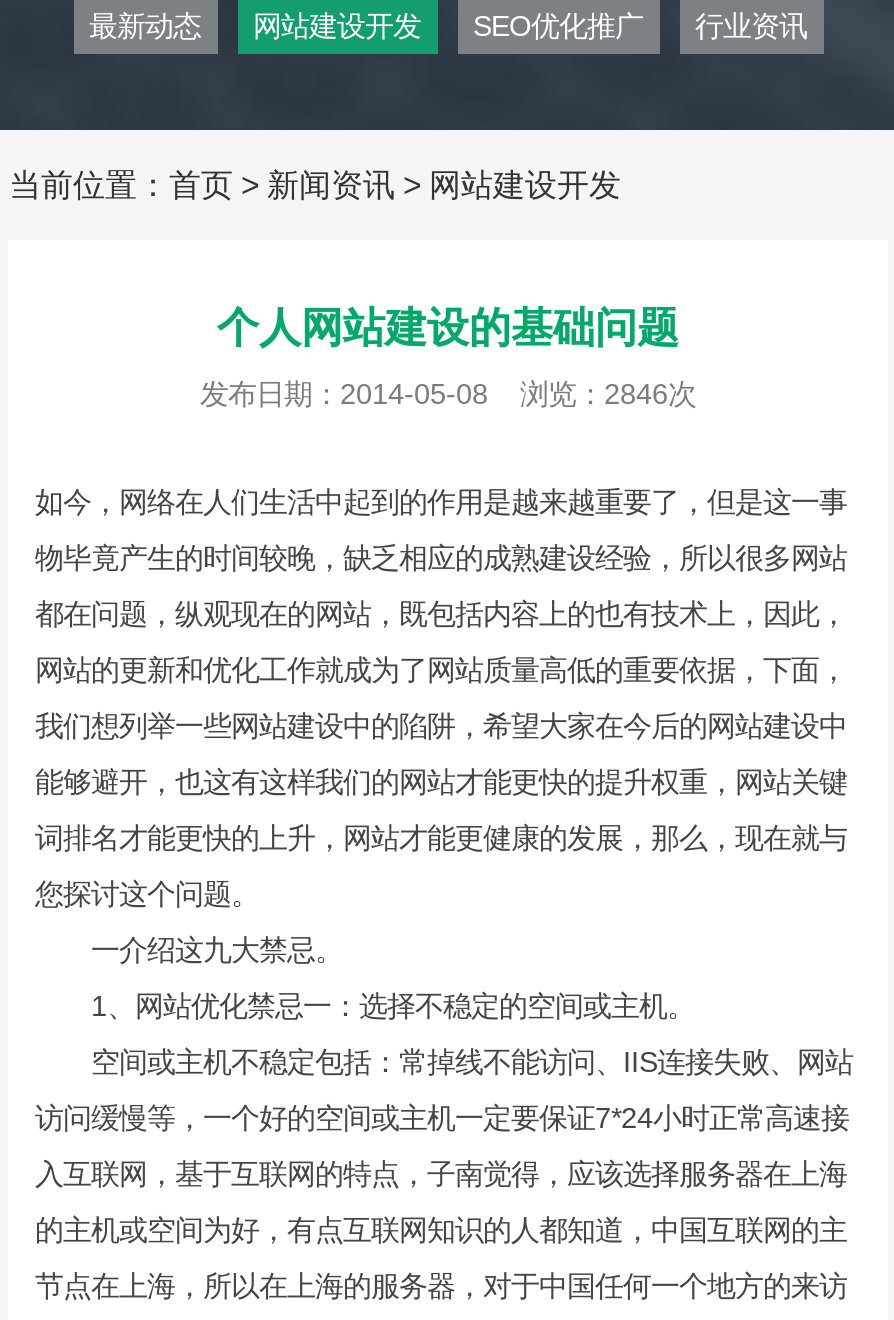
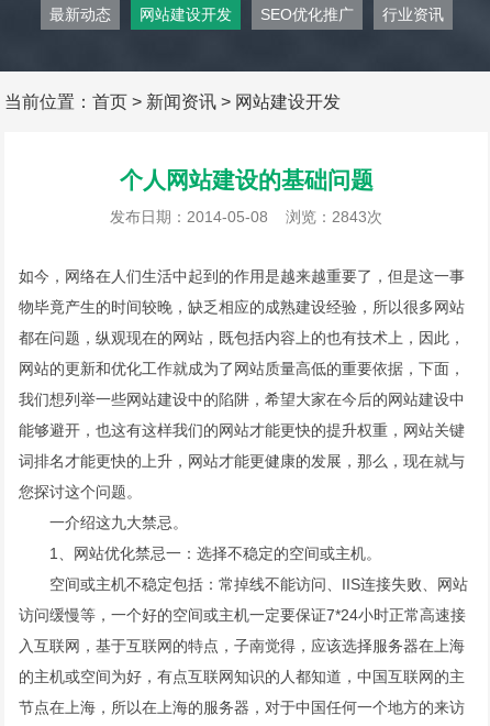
[200,378,696,410] 发布日期：2014-05-08浏览：2846次 -> [110,208,382,226] 发布日期：2014-05-08浏览：2843次

